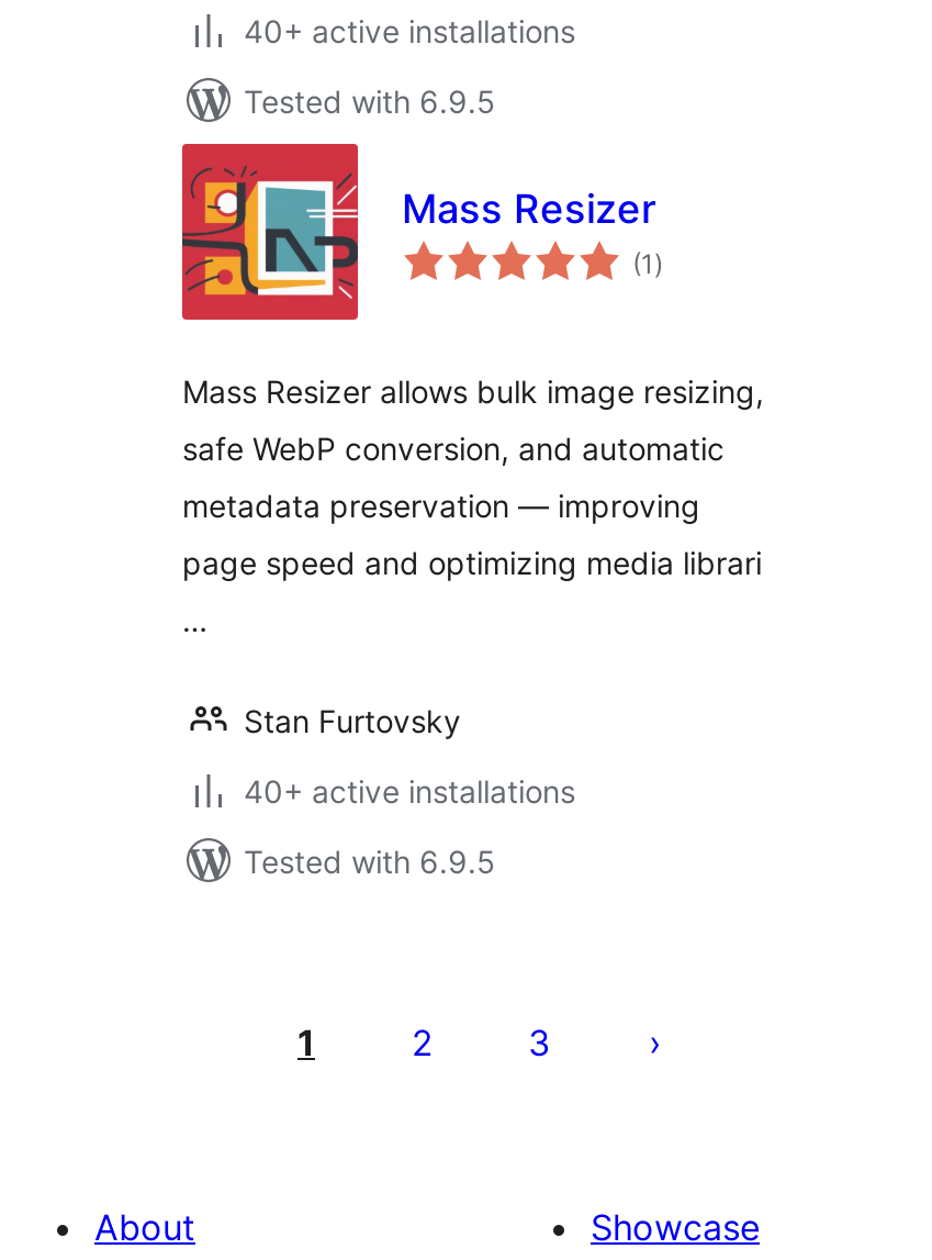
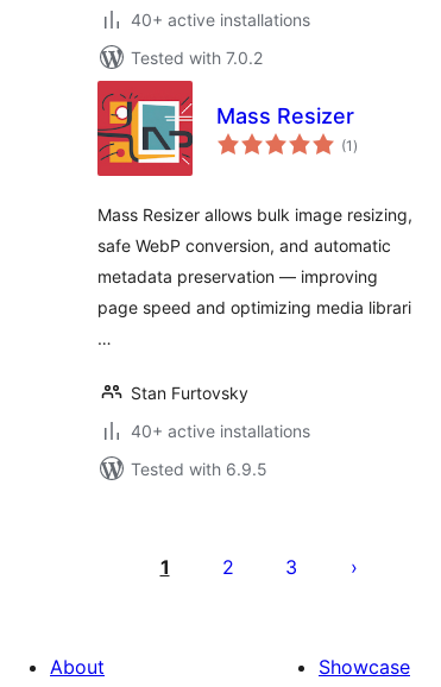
[244,82,496,120] Tested with 6.9.5 -> [131,48,263,68] Tested with 7.0.2

